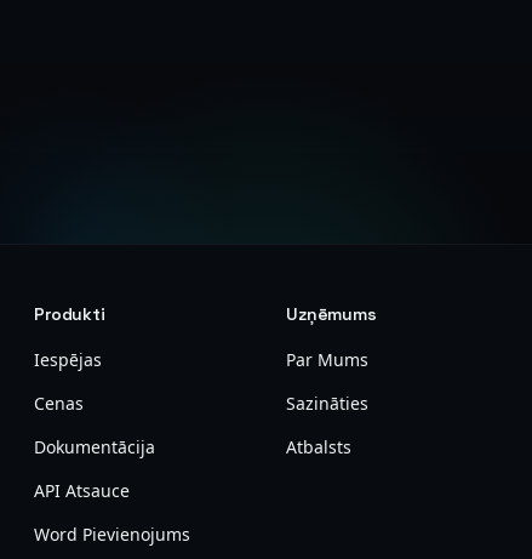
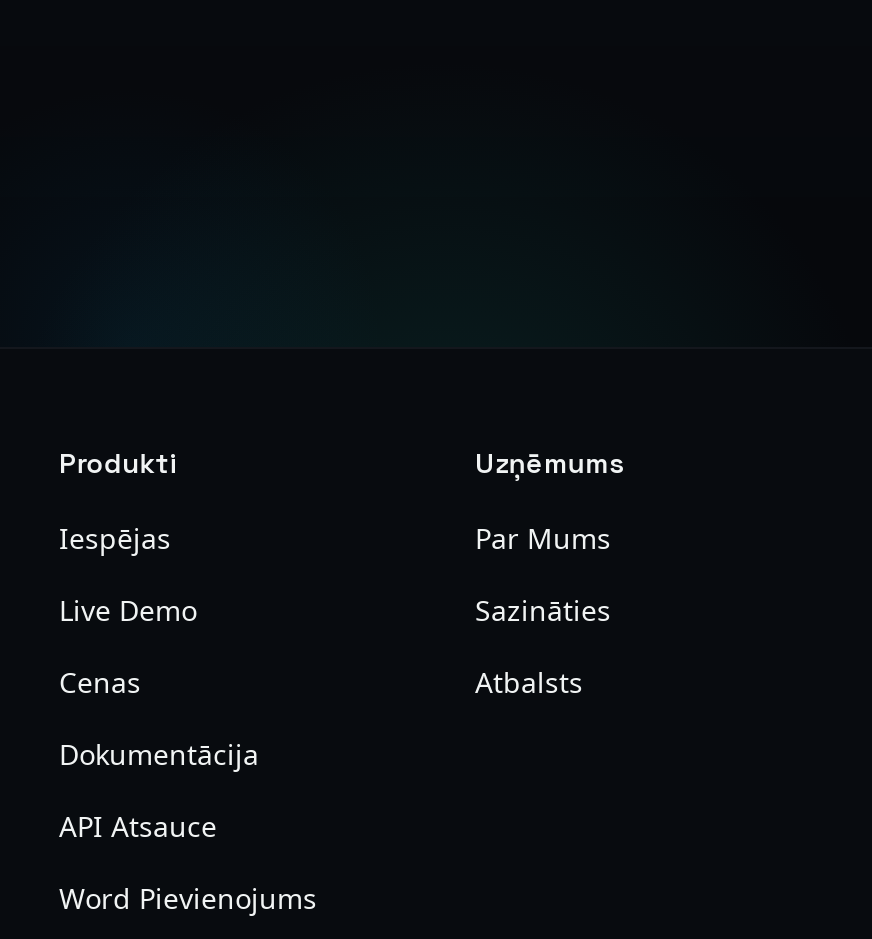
none -> [59,591,197,629] Live Demo

